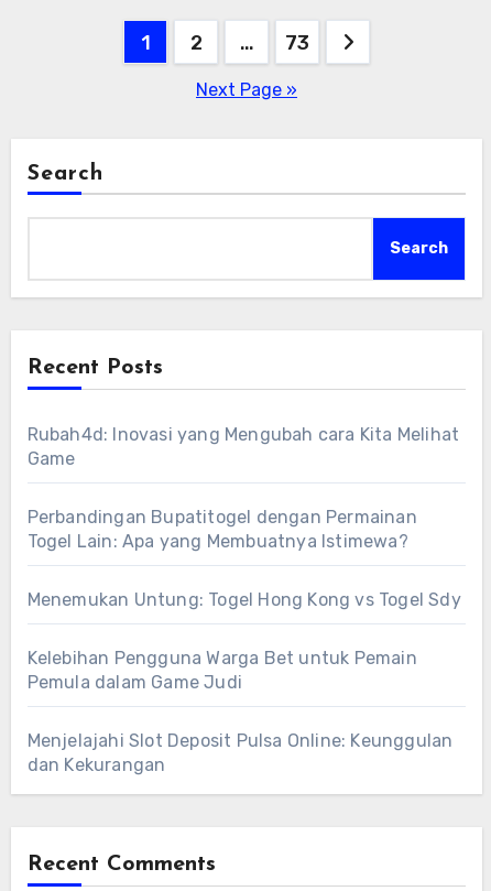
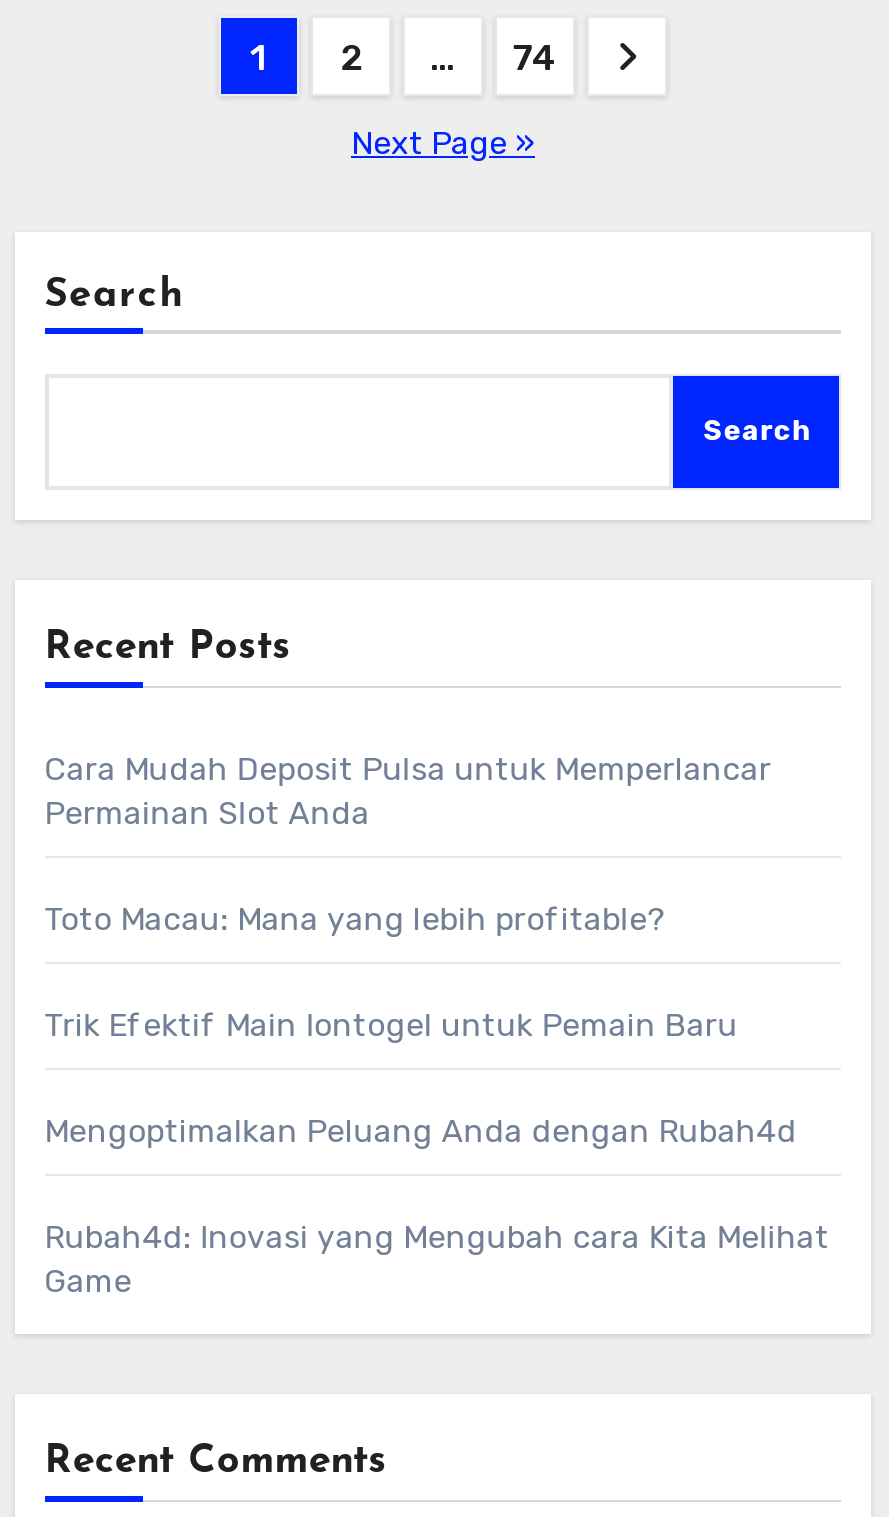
[286,31,309,55] 73 -> [513,36,557,80] 74
none -> [44,750,797,1150] Cara Mudah Deposit Pulsa untuk Memperlancar | Permainan Slot Anda | Toto Macau: Mana yang lebih profitable? | Trik Efektif Main Iontogel untuk Pemain Baru | Mengoptimalkan Peluang Anda dengan Rubah4d
moved [27,424,459,469] -> [44,1218,829,1300]: Rubah4d: Inovasi yang Mengubah cara Kita Melihat | Game
[27,506,461,775] Perbandingan Bupatitogel dengan Permainan | Togel Lain: Apa yang Membuatnya Istimewa? | Menemukan Untung: Togel Hong Kong vs Togel Sdy | Kelebihan Pengguna Warga Bet untuk Pemain | Pemula dalam Game Judi | Menjelajahi Slot Deposit Pulsa Online: Keunggulan | dan Kekurangan -> none

